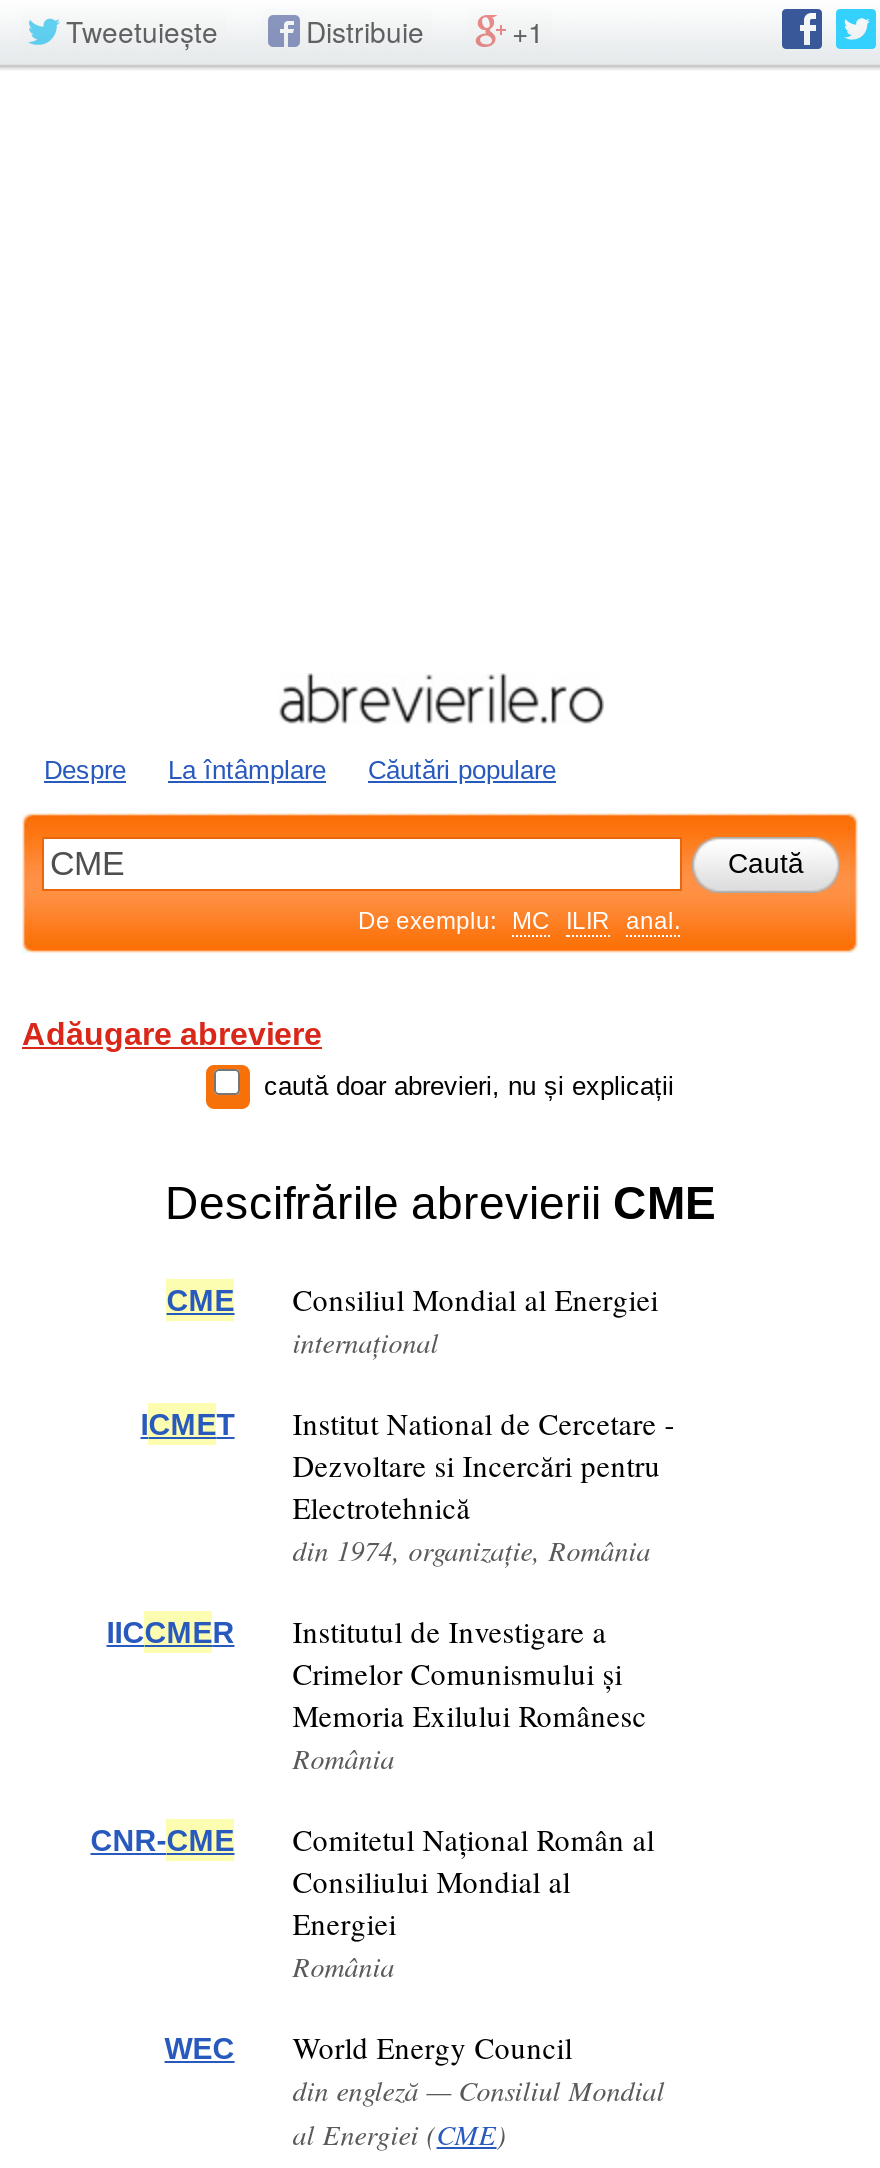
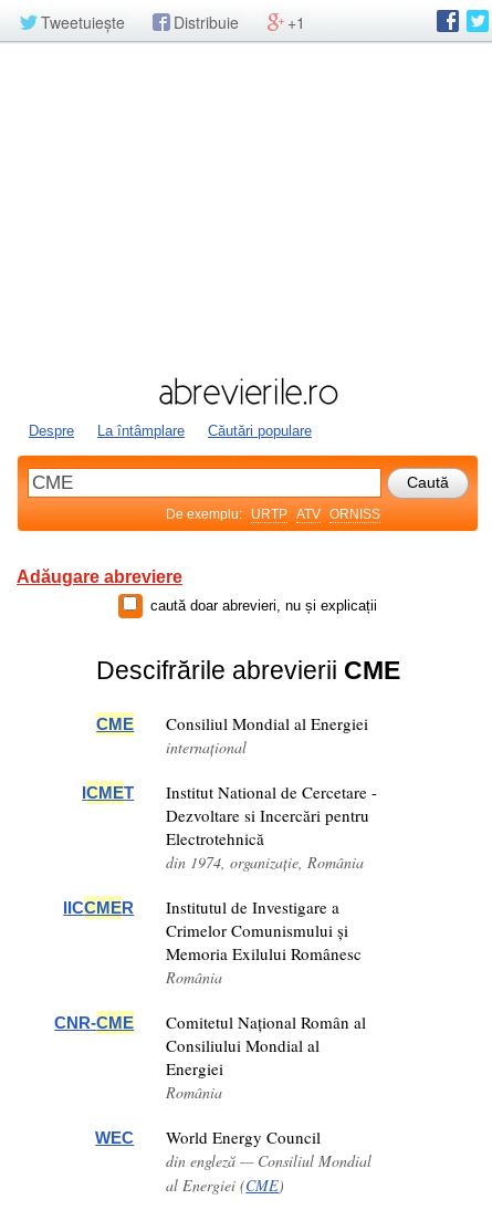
[358,907,680,935] De exemplu: MC ILIR anal. -> [166,507,380,522] De exemplu: URTP ATV ORNISS

